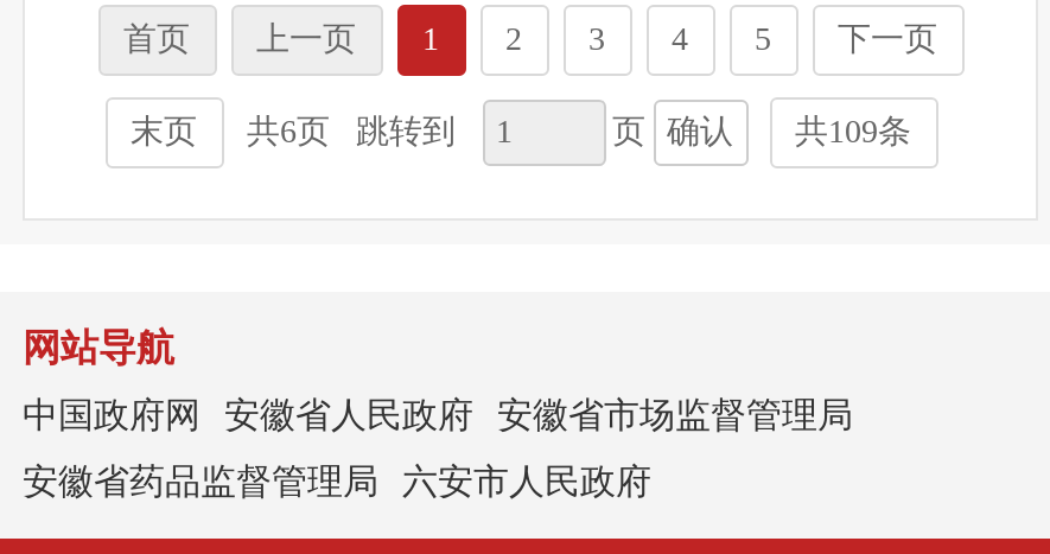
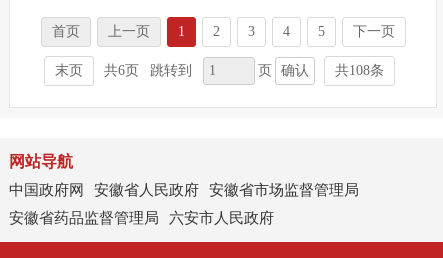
[612,113,911,150] 页 确认 共109条 -> [257,63,383,78] 页 确认 共108条

